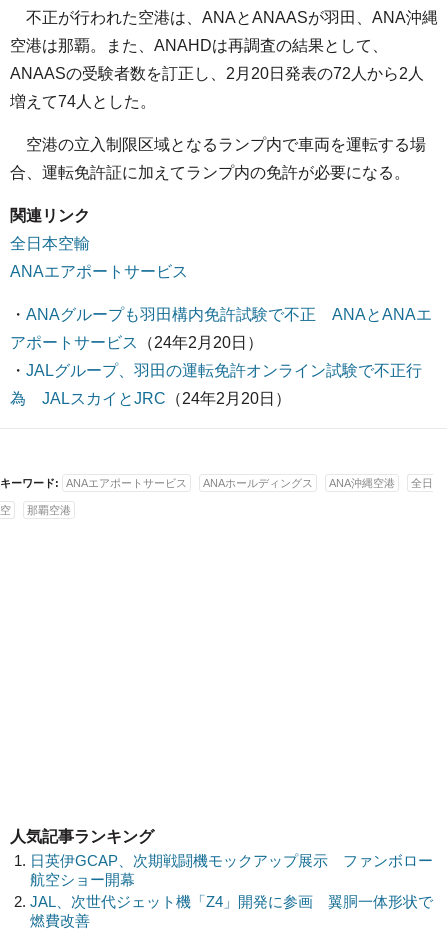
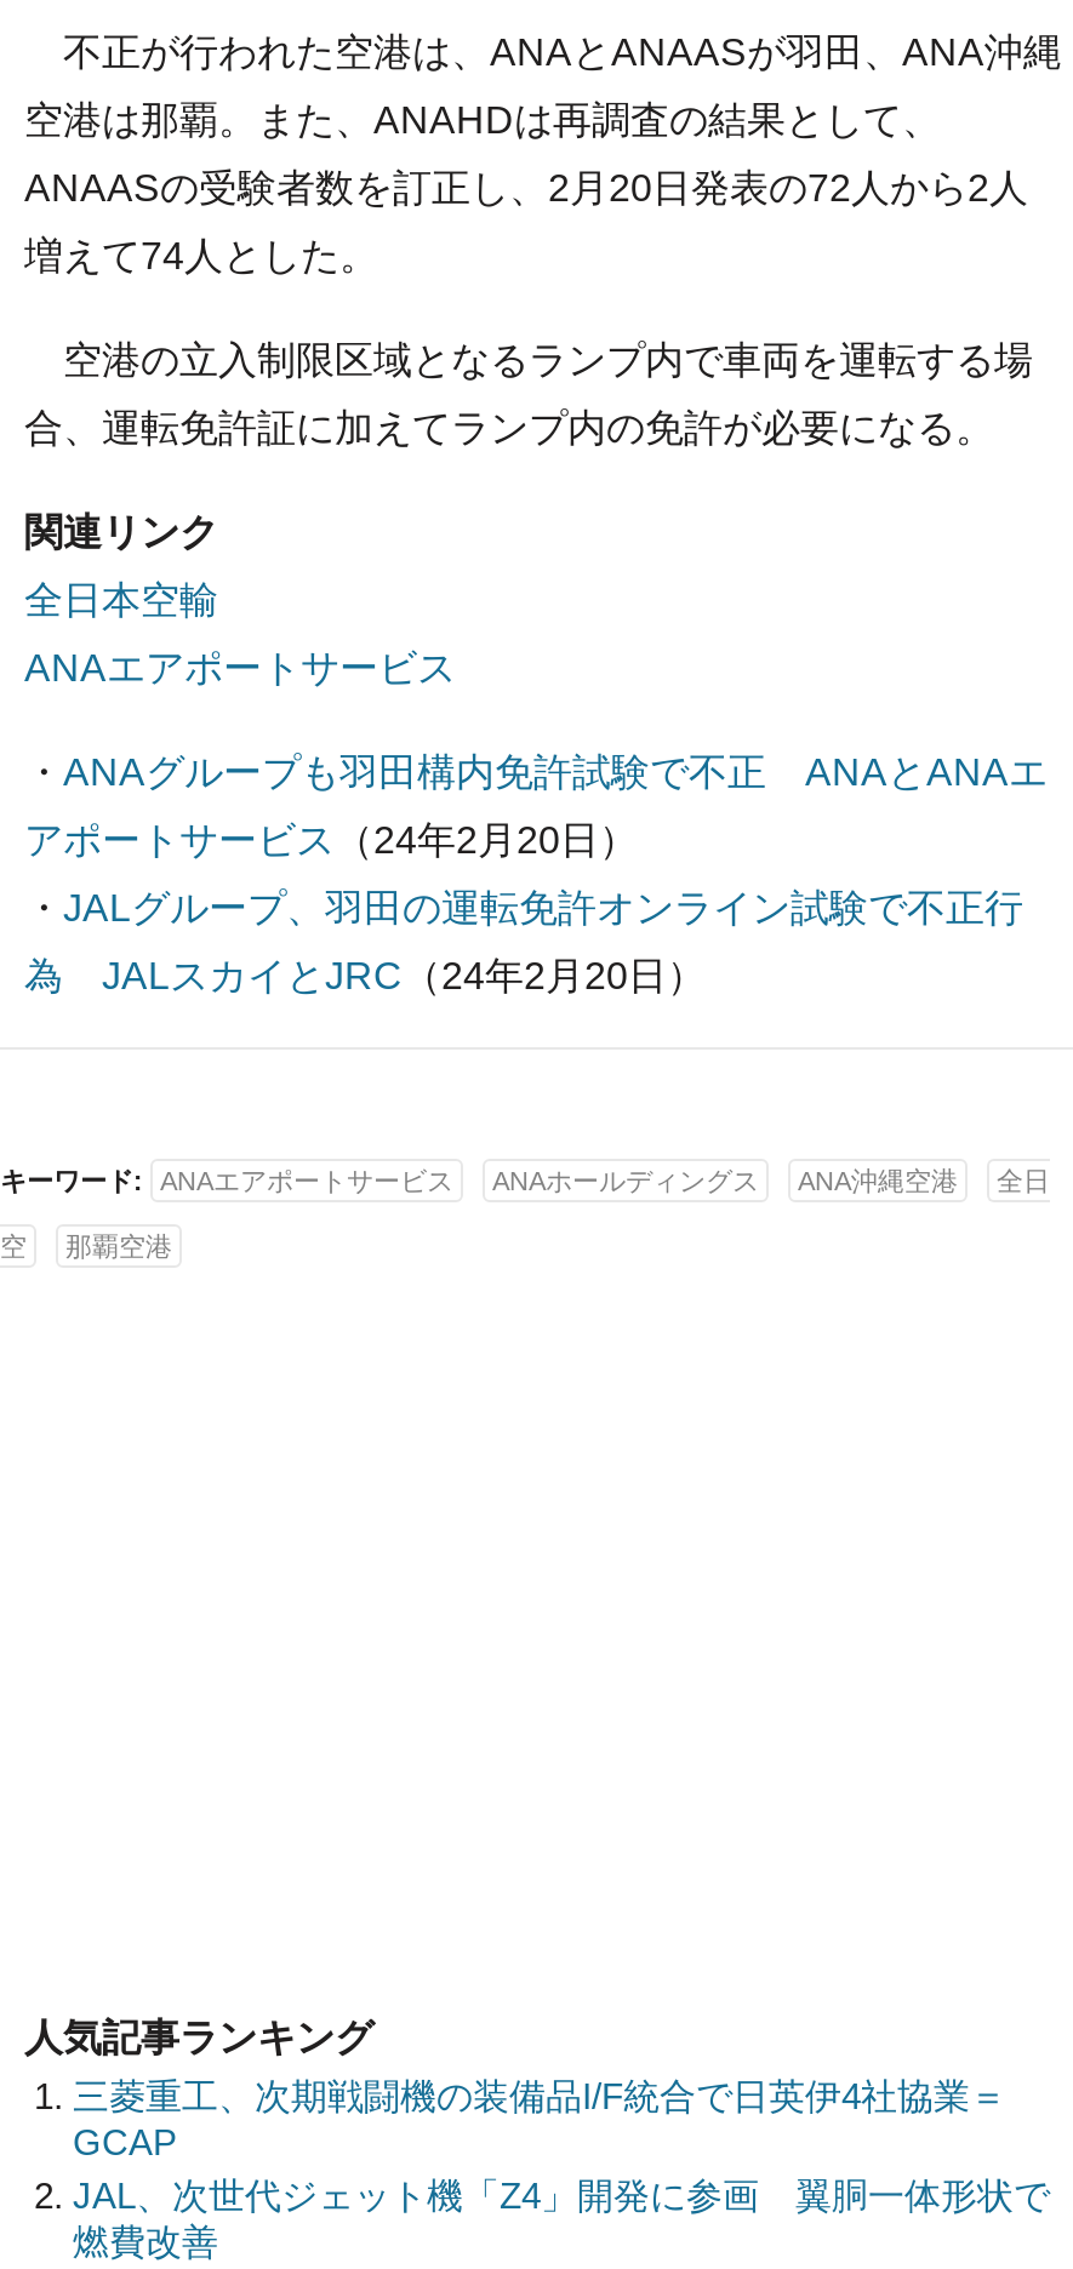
[30,852,433,888] 日英伊GCAP、次期戦闘機モックアップ展示 ファンボロー | 航空ショー開幕 -> [73,2075,1006,2162] 三菱重工、次期戦闘機の装備品I/F統合で日英伊4社協業＝ | GCAP

